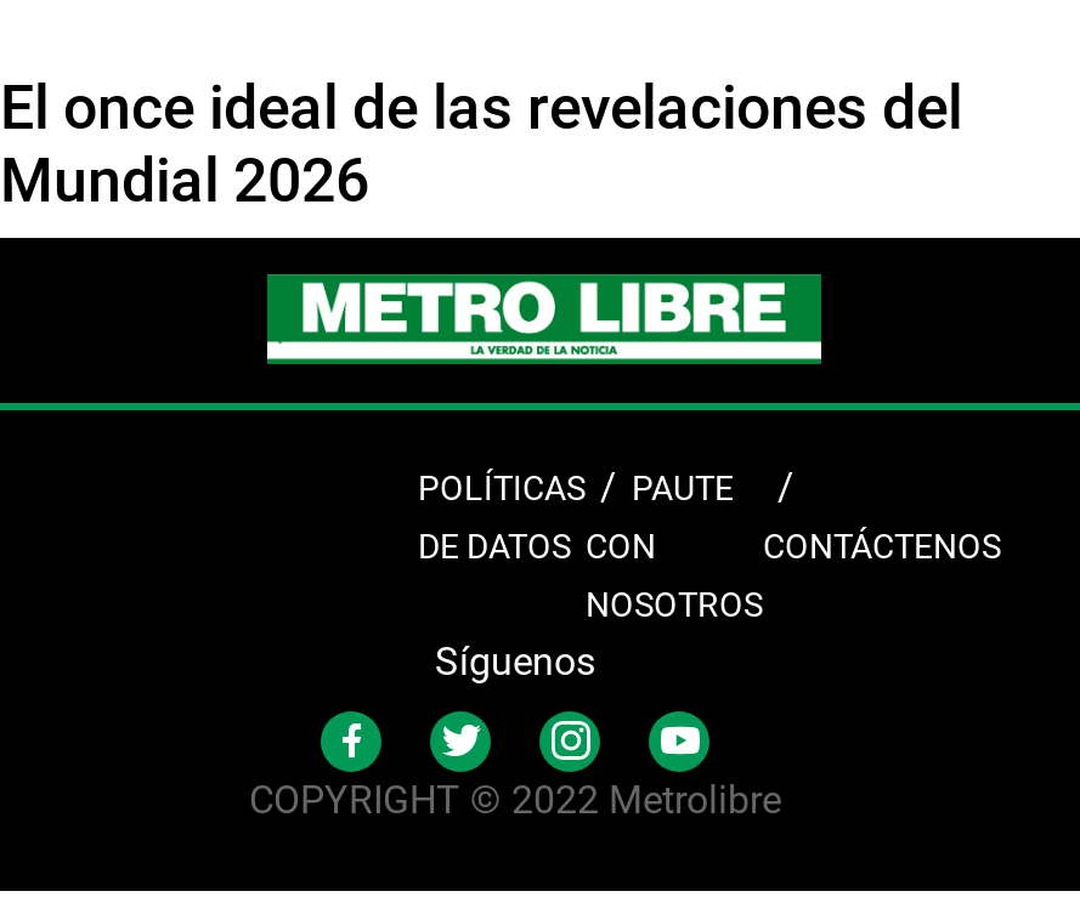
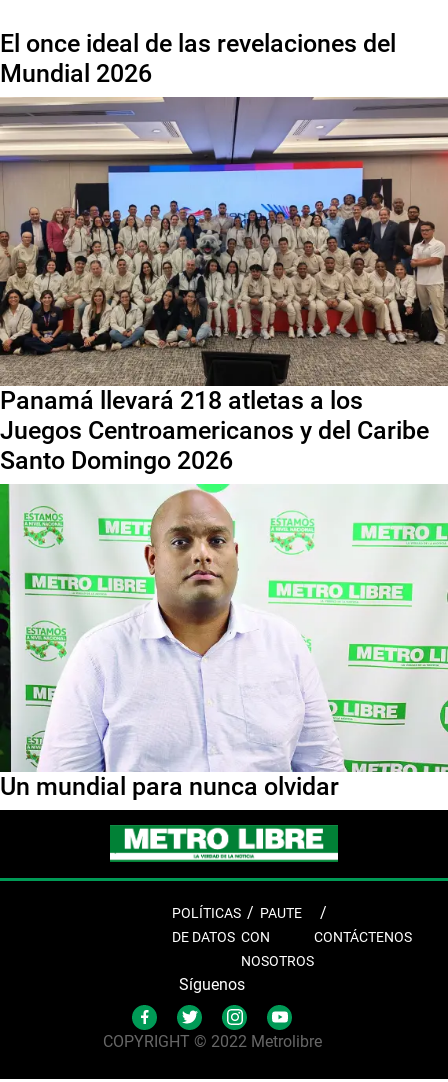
none -> [0,97,445,474] [image] | Panamá llevará 218 atletas a los | Juegos Centroamericanos y del Caribe | Santo Domingo 2026
none -> [0,483,445,801] [image] | Un mundial para nunca olvidar

